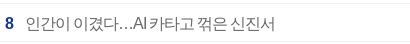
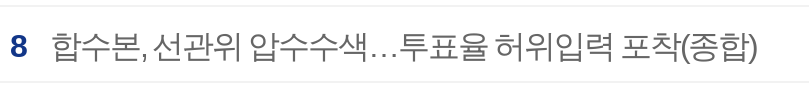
[25,15,275,32] 인간이 이겼다…AI 카타고 꺾은 신진서 -> [50,29,756,63] 합수본, 선관위 압수수색…투표율 허위입력 포착(종합)

